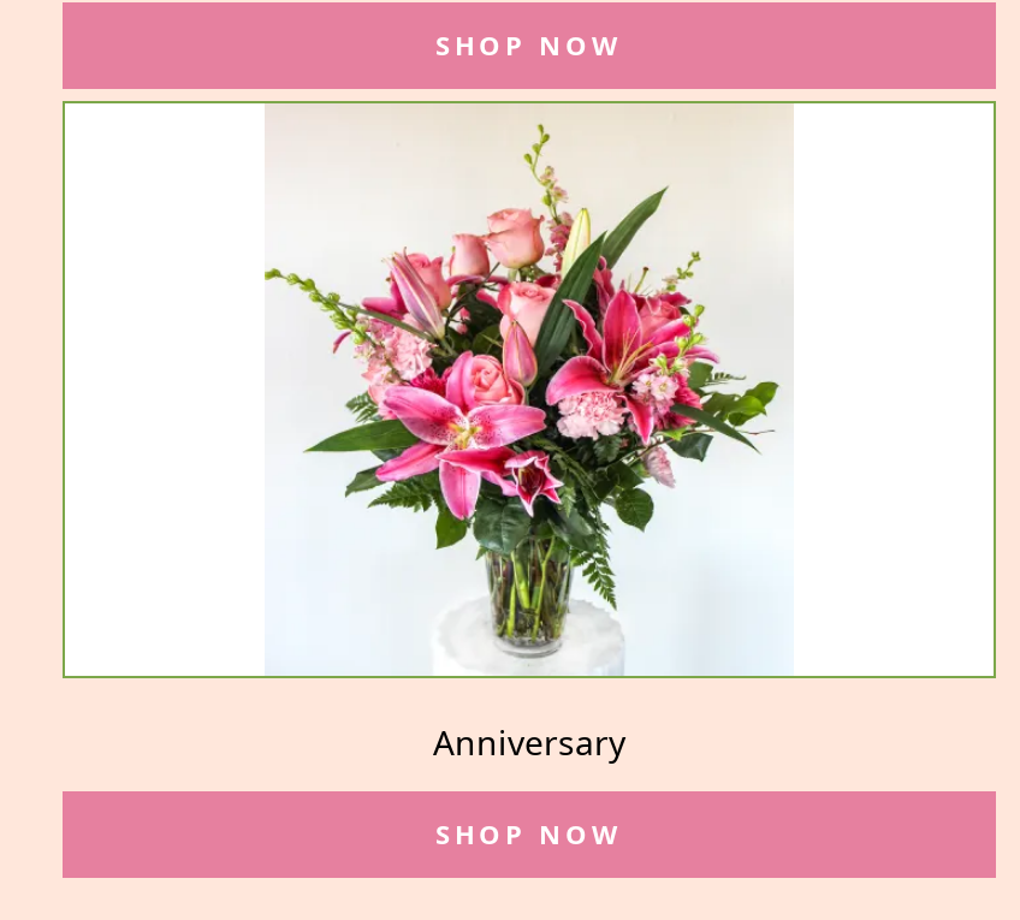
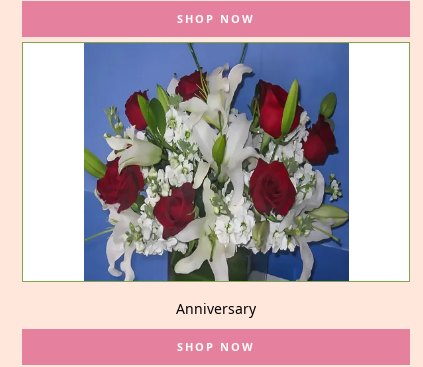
[212,103,849,676] [image] -> [83,42,350,282] [image]

